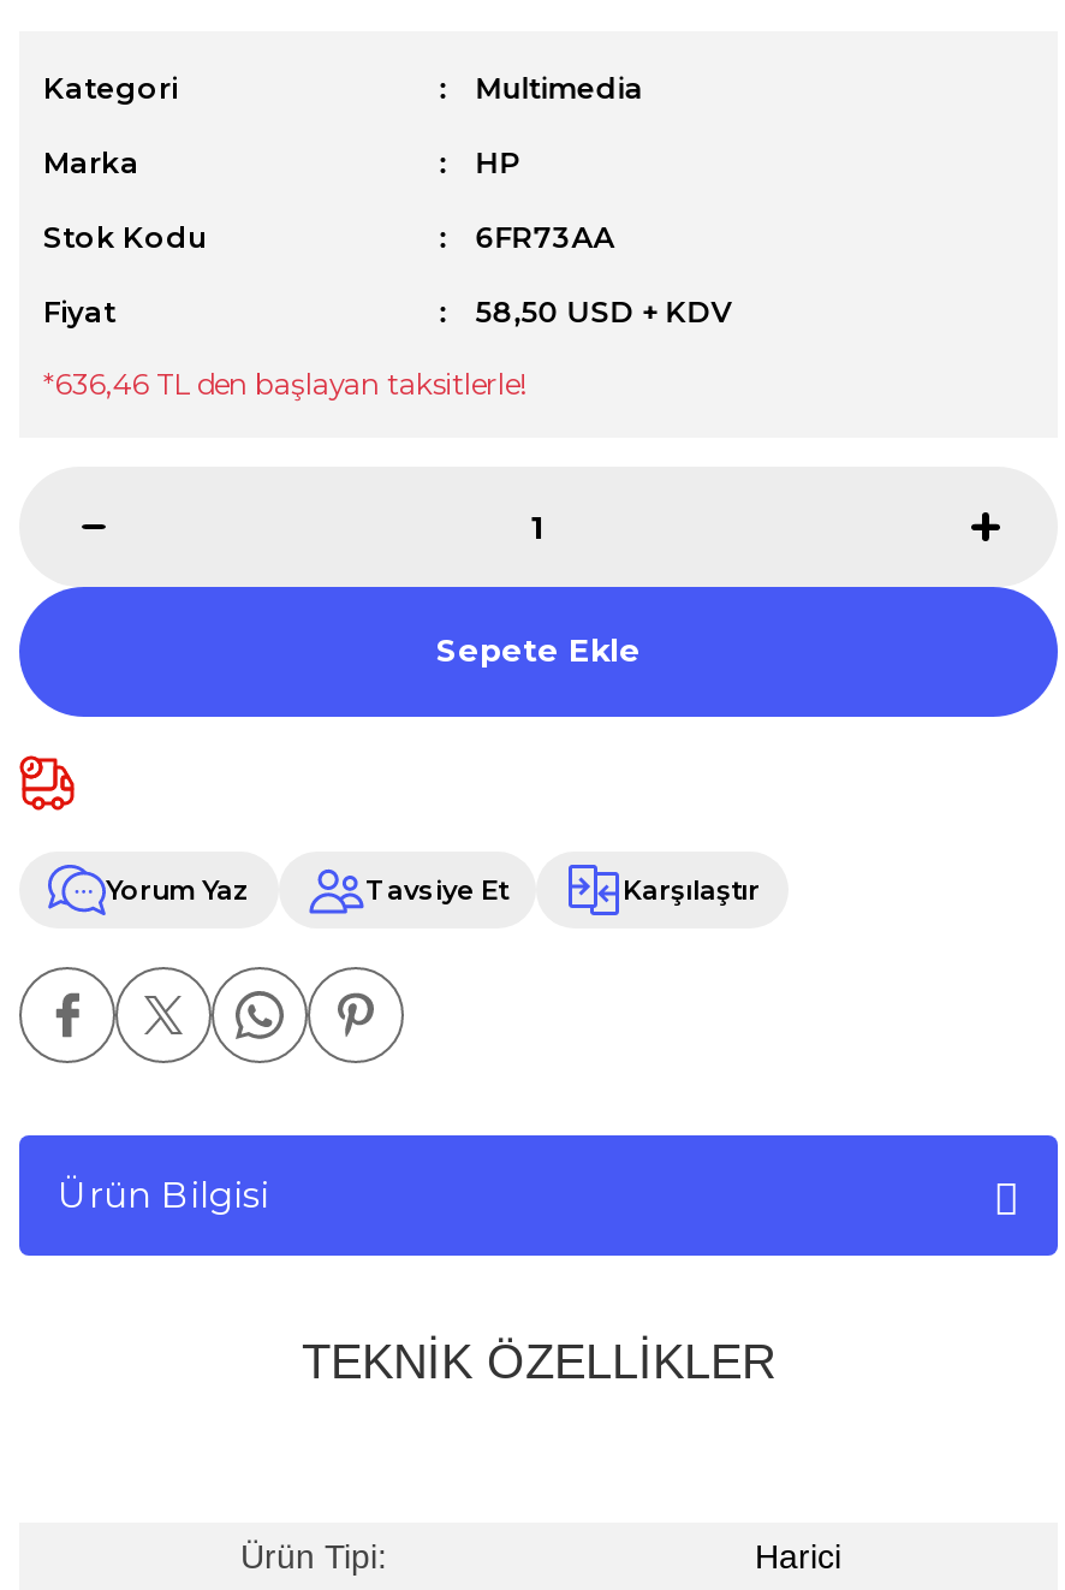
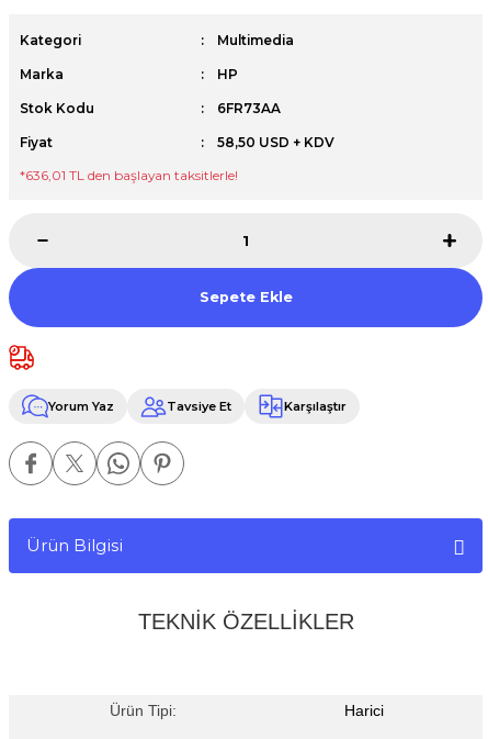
[43,366,526,402] *636,46 TL den başlayan taksitlerle! -> [20,167,238,183] *636,01 TL den başlayan taksitlerle!

